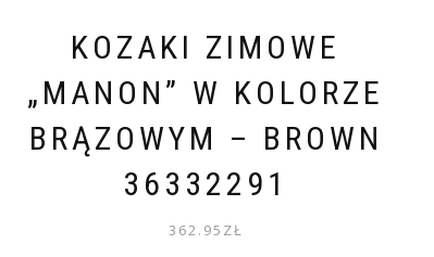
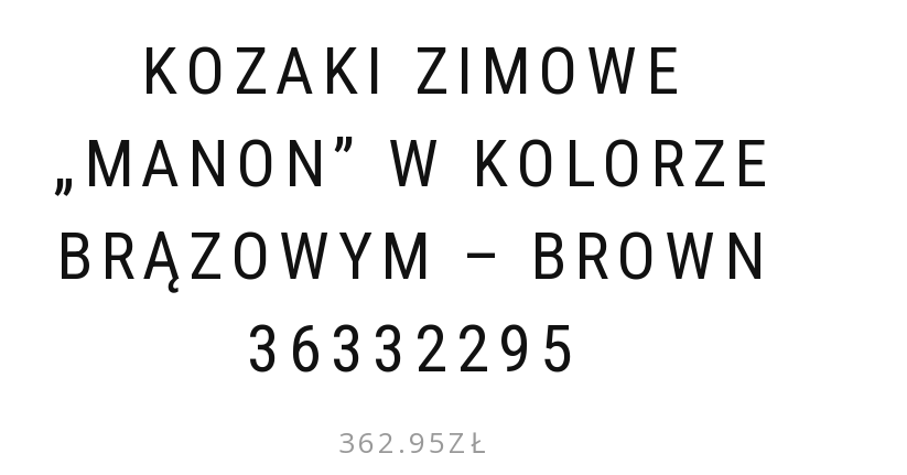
[123,165,288,203] 36332291 -> [247,308,582,386] 36332295

